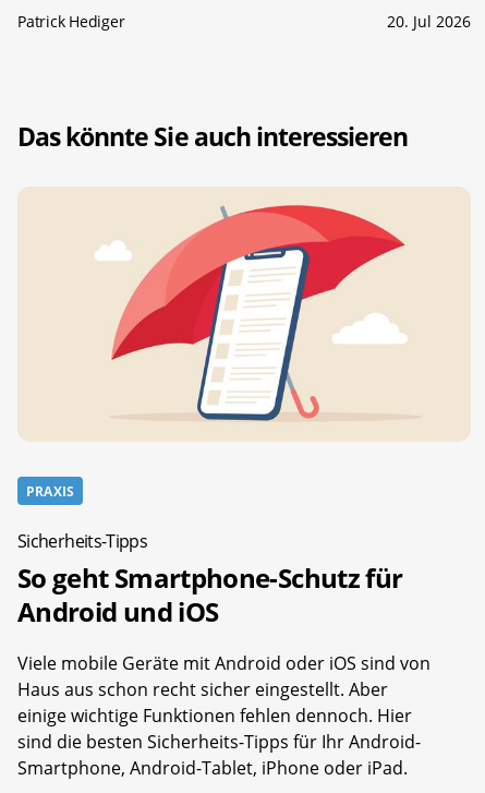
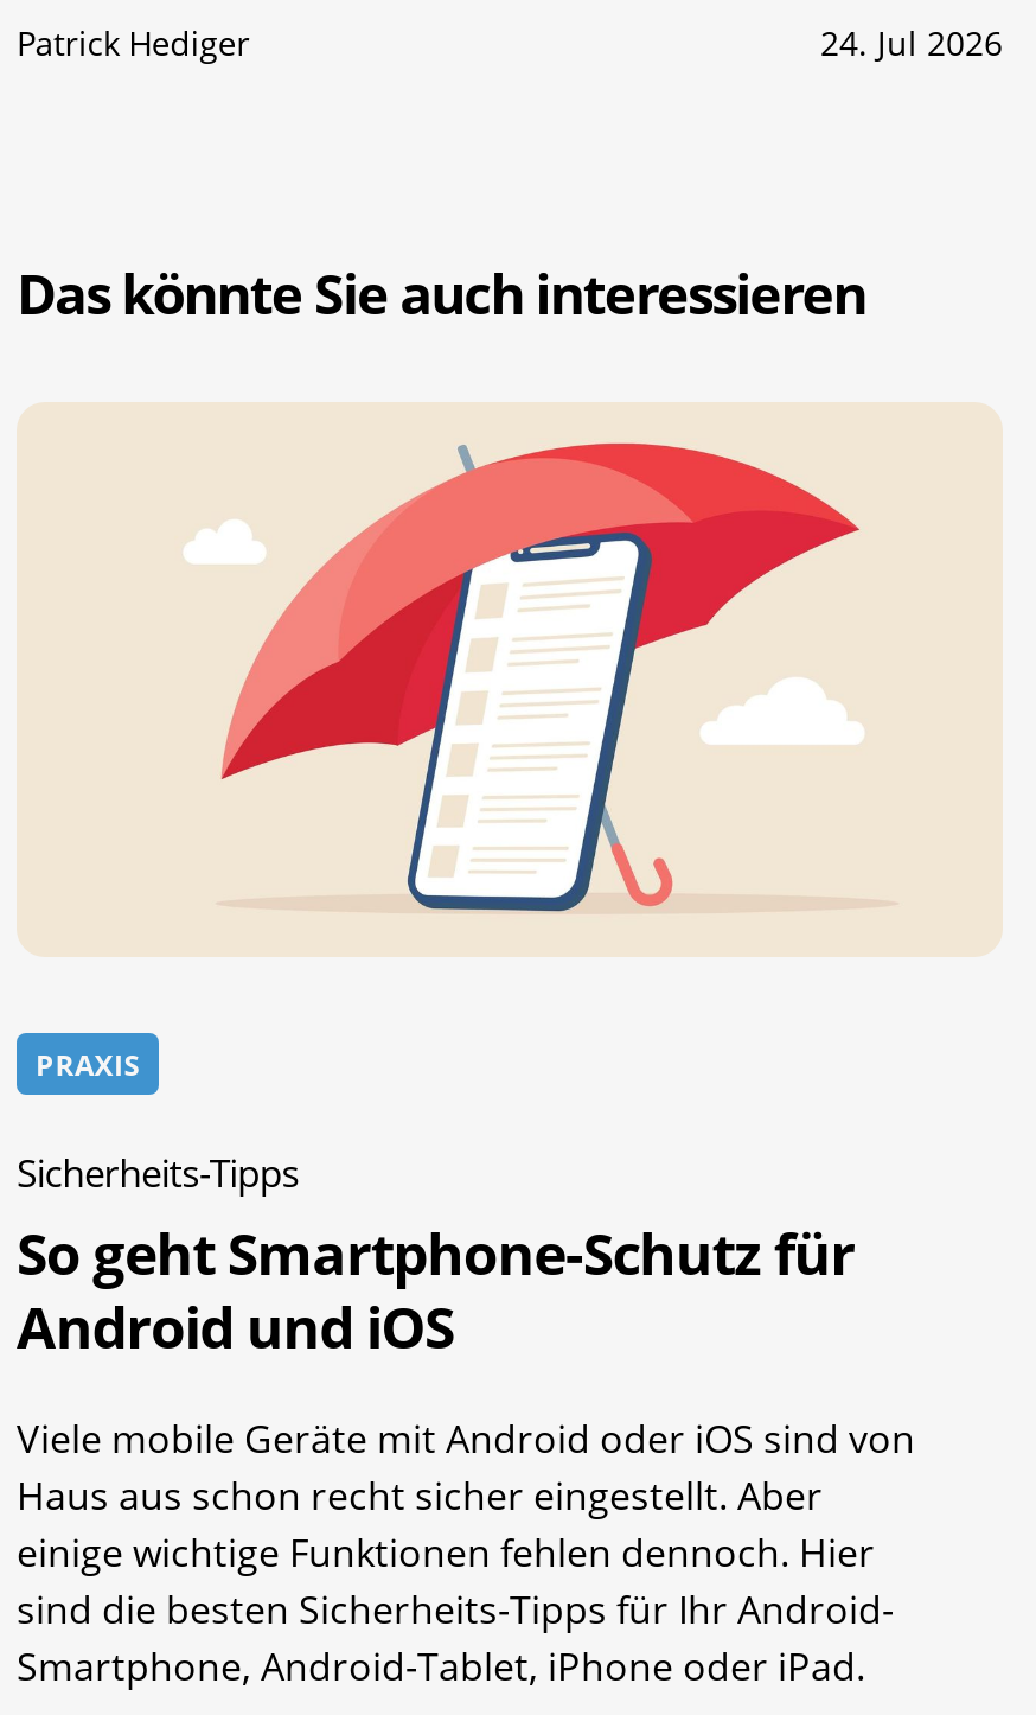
[387,11,471,31] 20. Jul 2026 -> [820,19,1003,65] 24. Jul 2026

